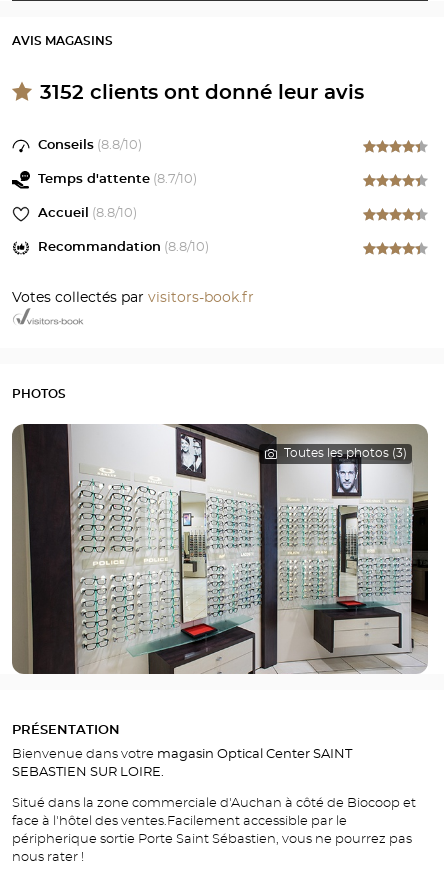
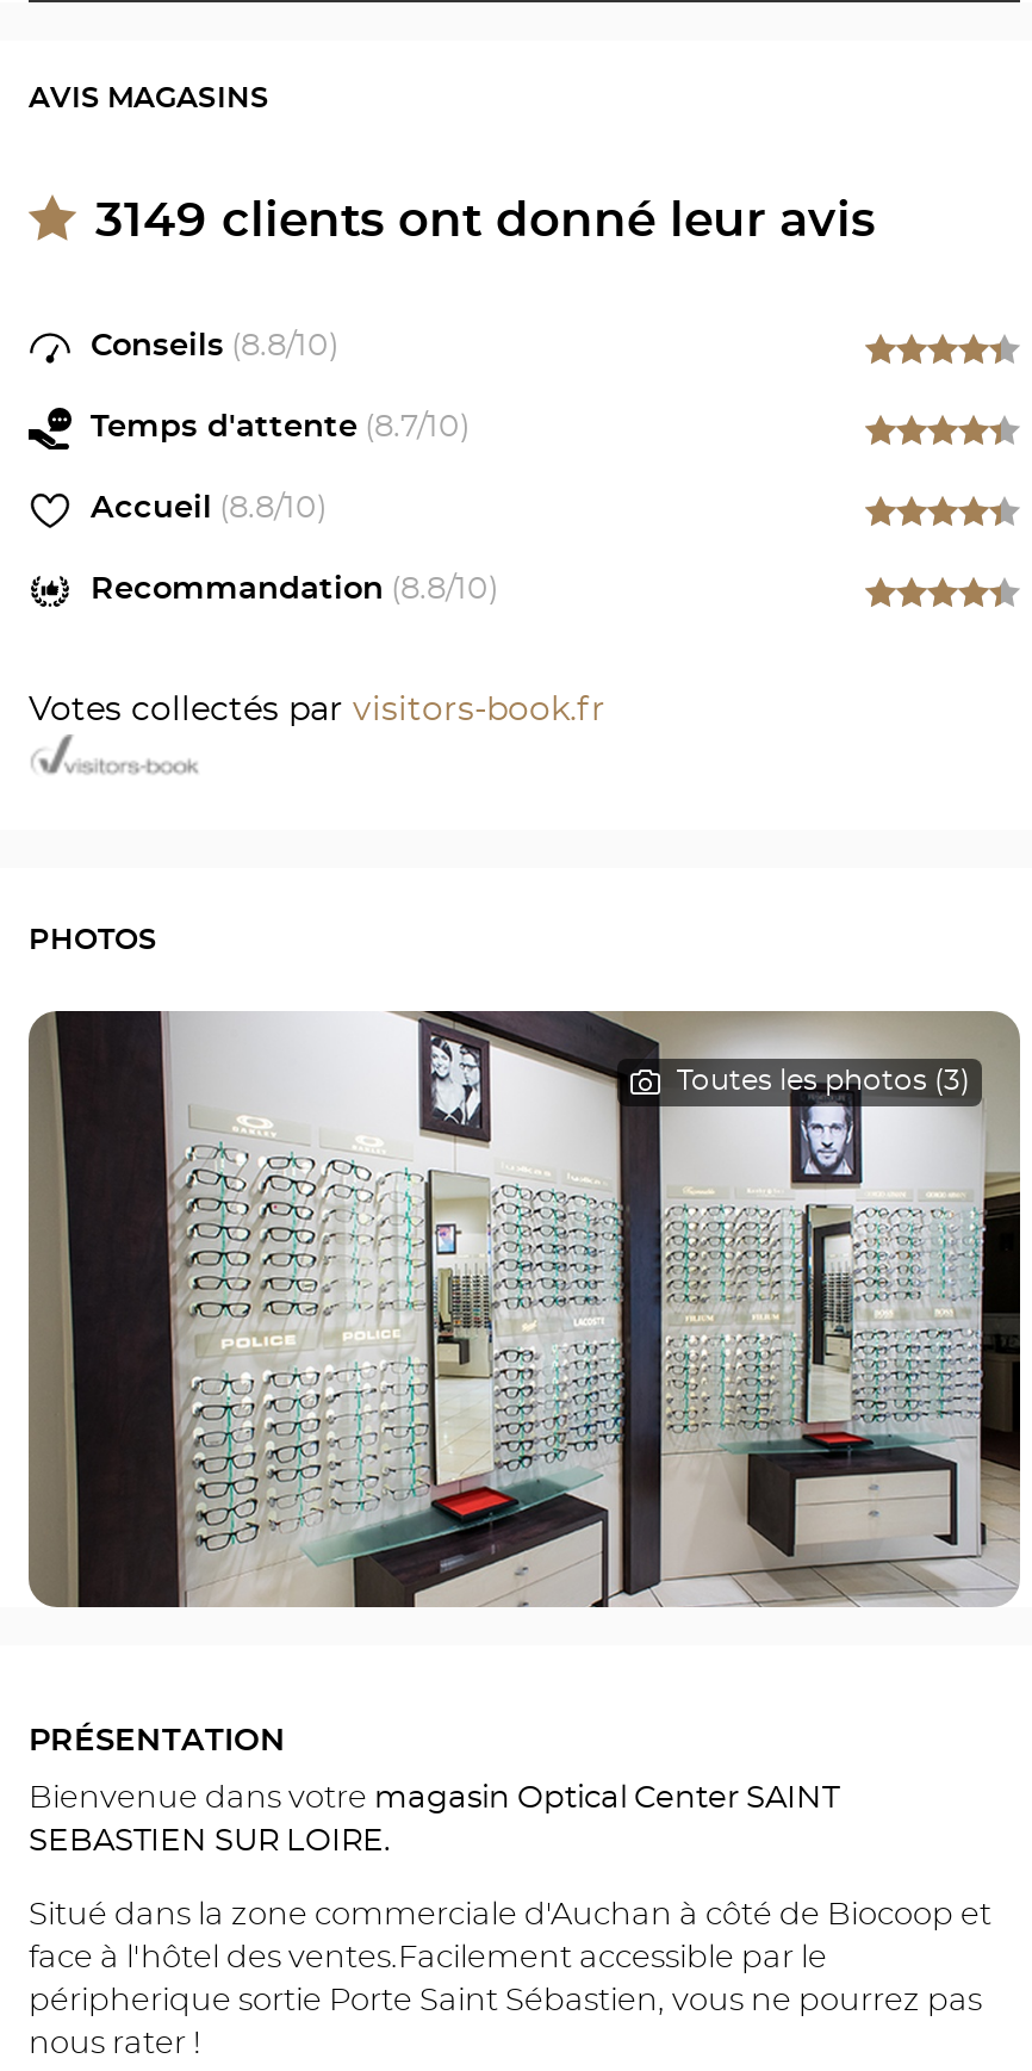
[40,83,364,103] 3152 clients ont donné leur avis -> [95,198,875,246] 3149 clients ont donné leur avis

